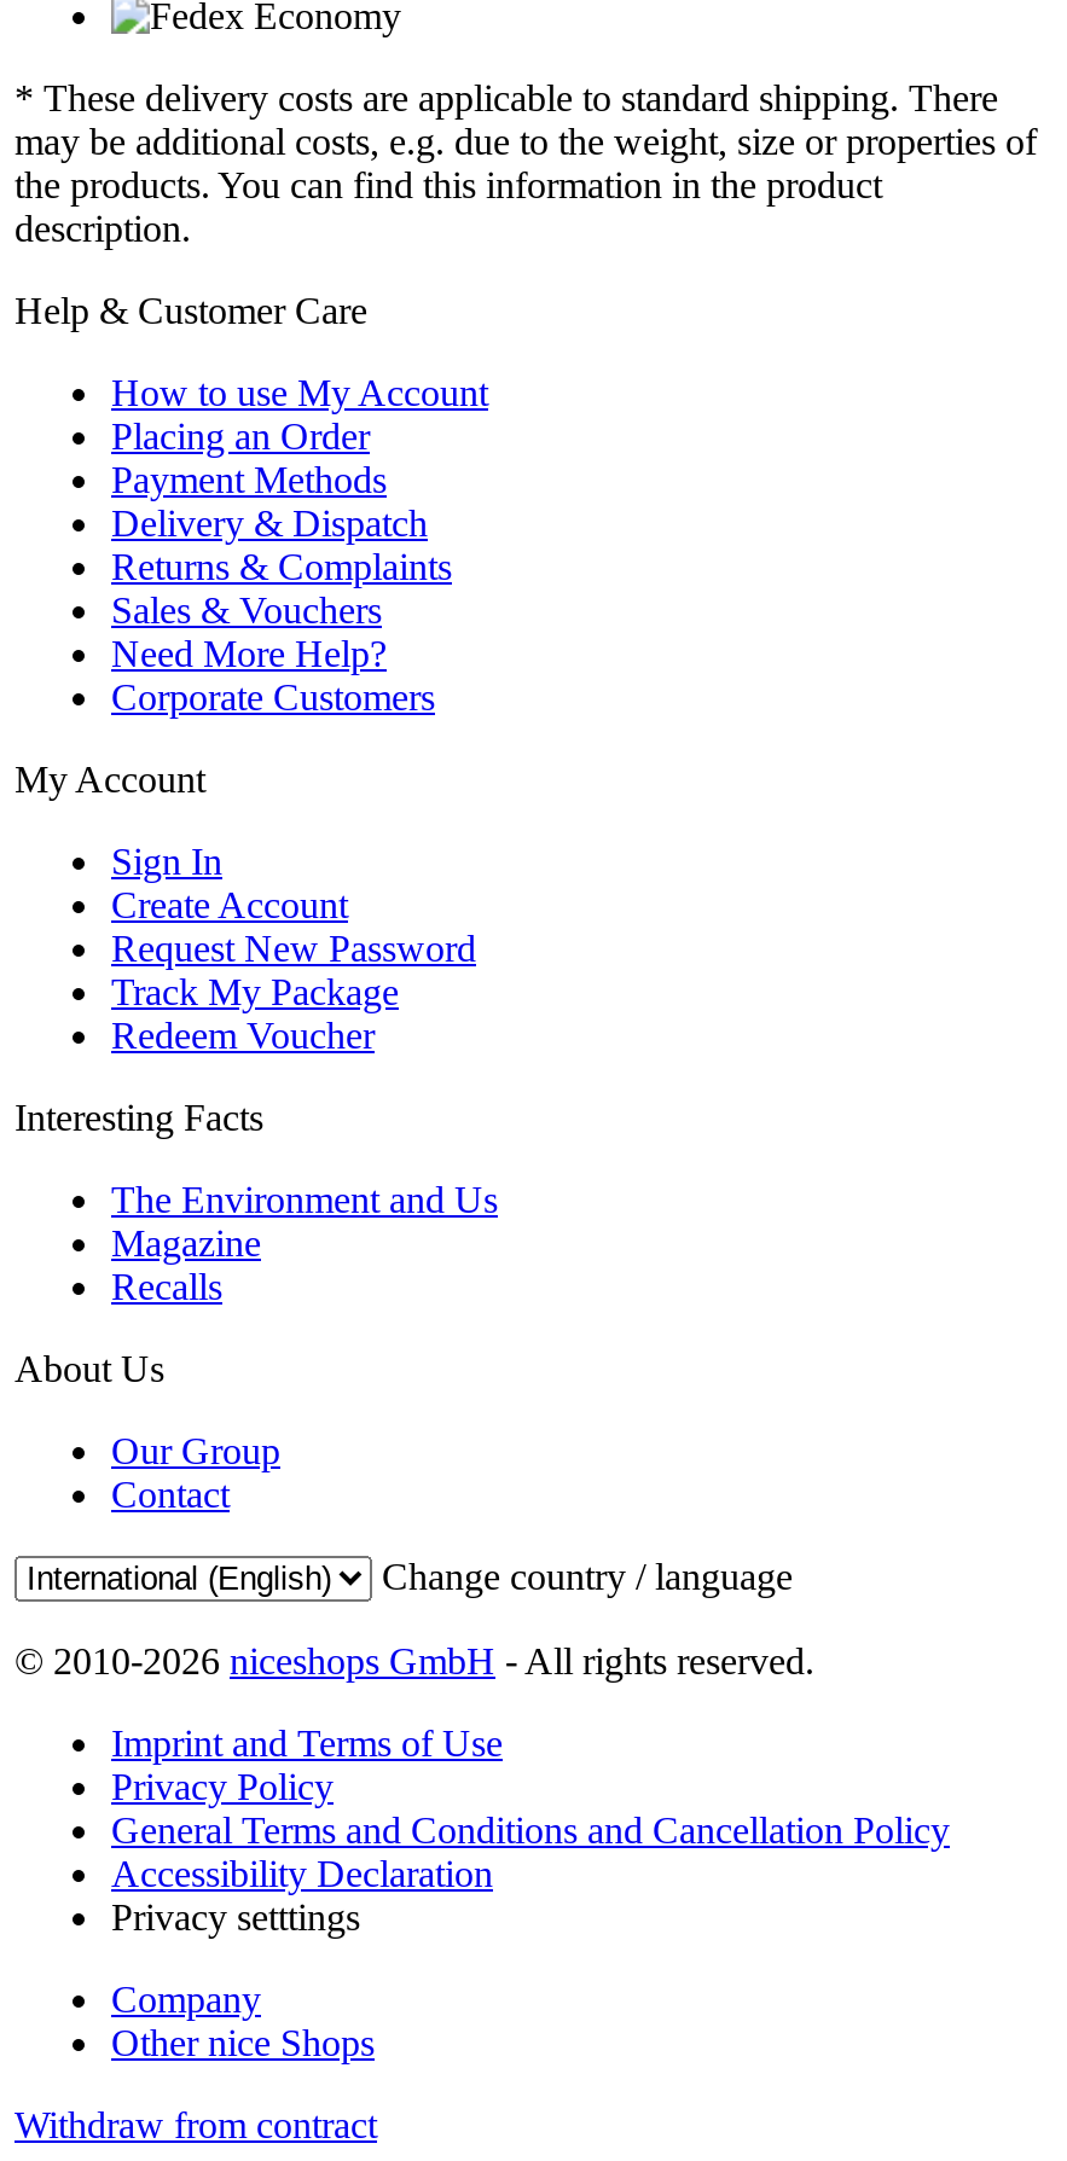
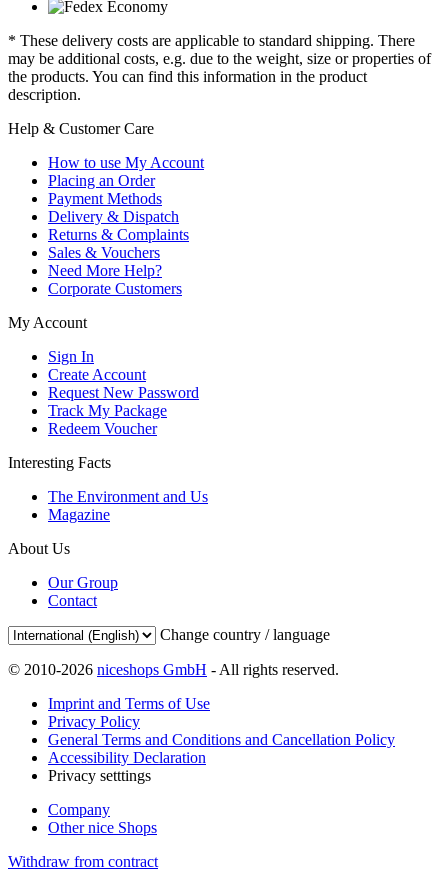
[111,1265,222,1307] Recalls -> none

